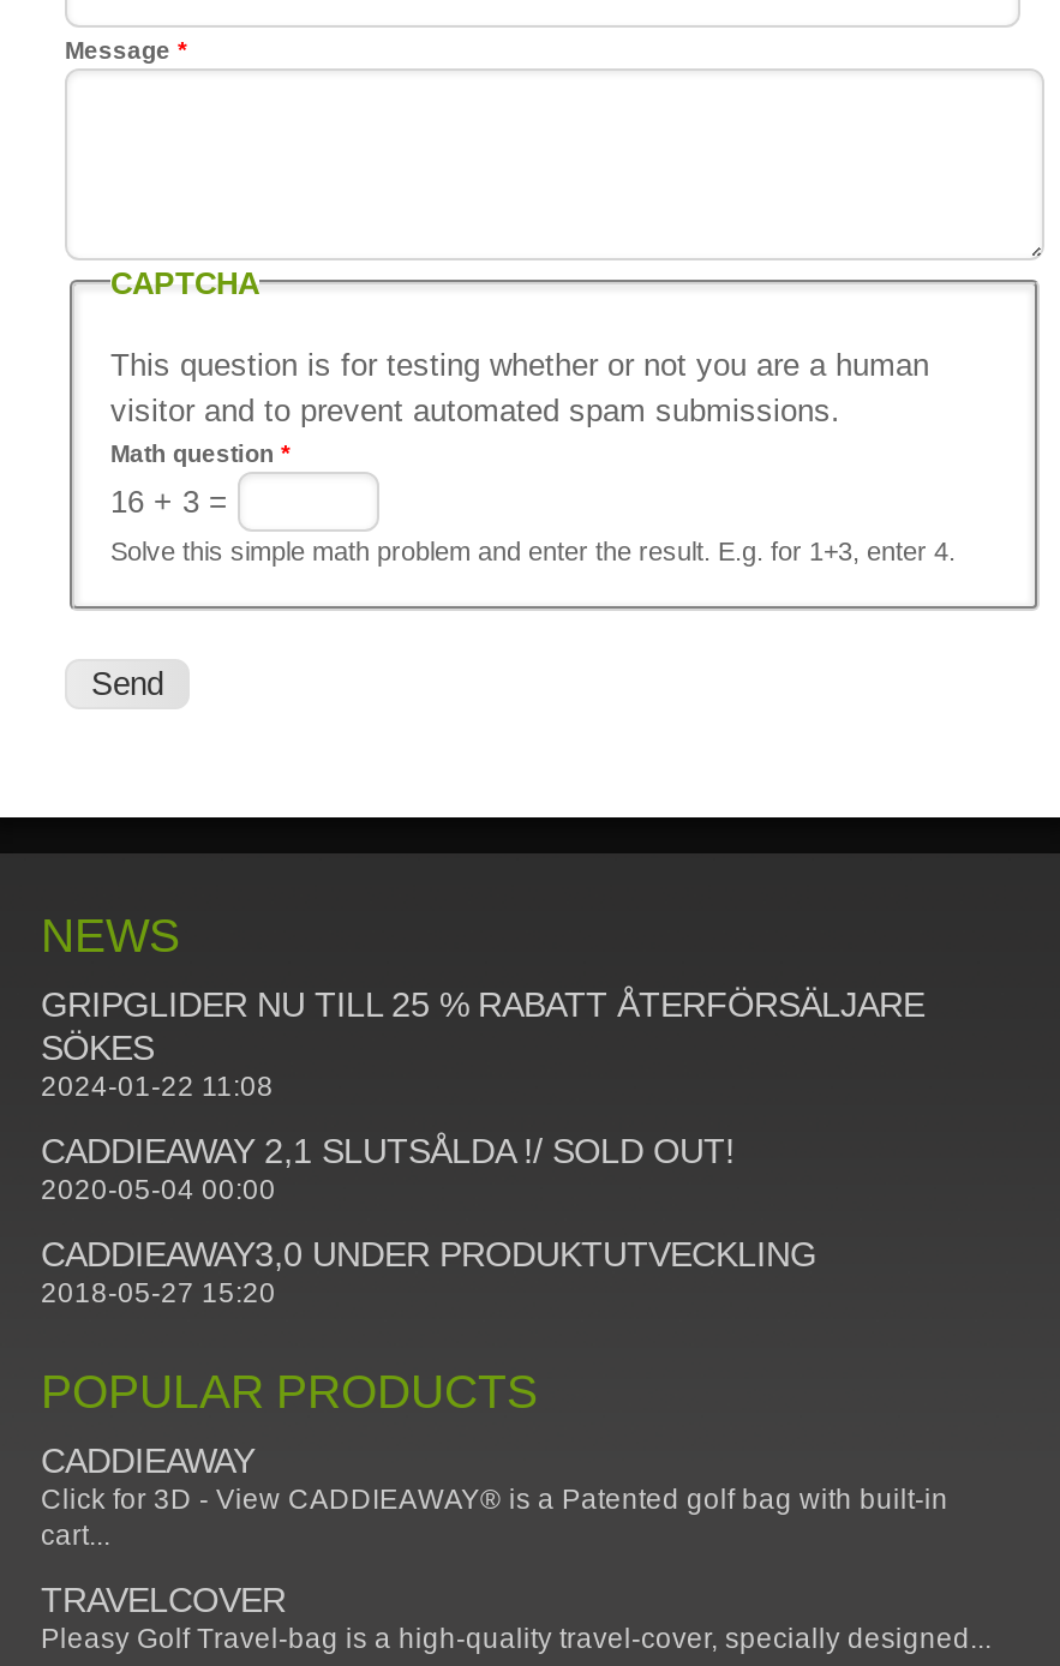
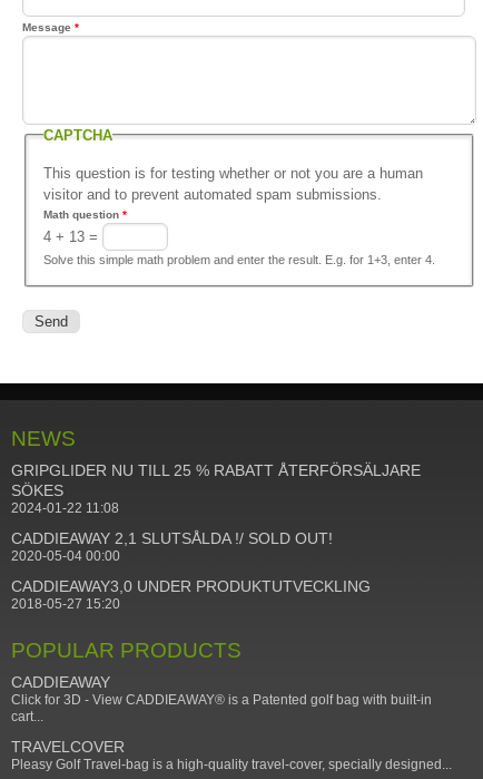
[110,485,238,521] 16 + 3 = -> [43,229,102,246] 4 + 13 =

